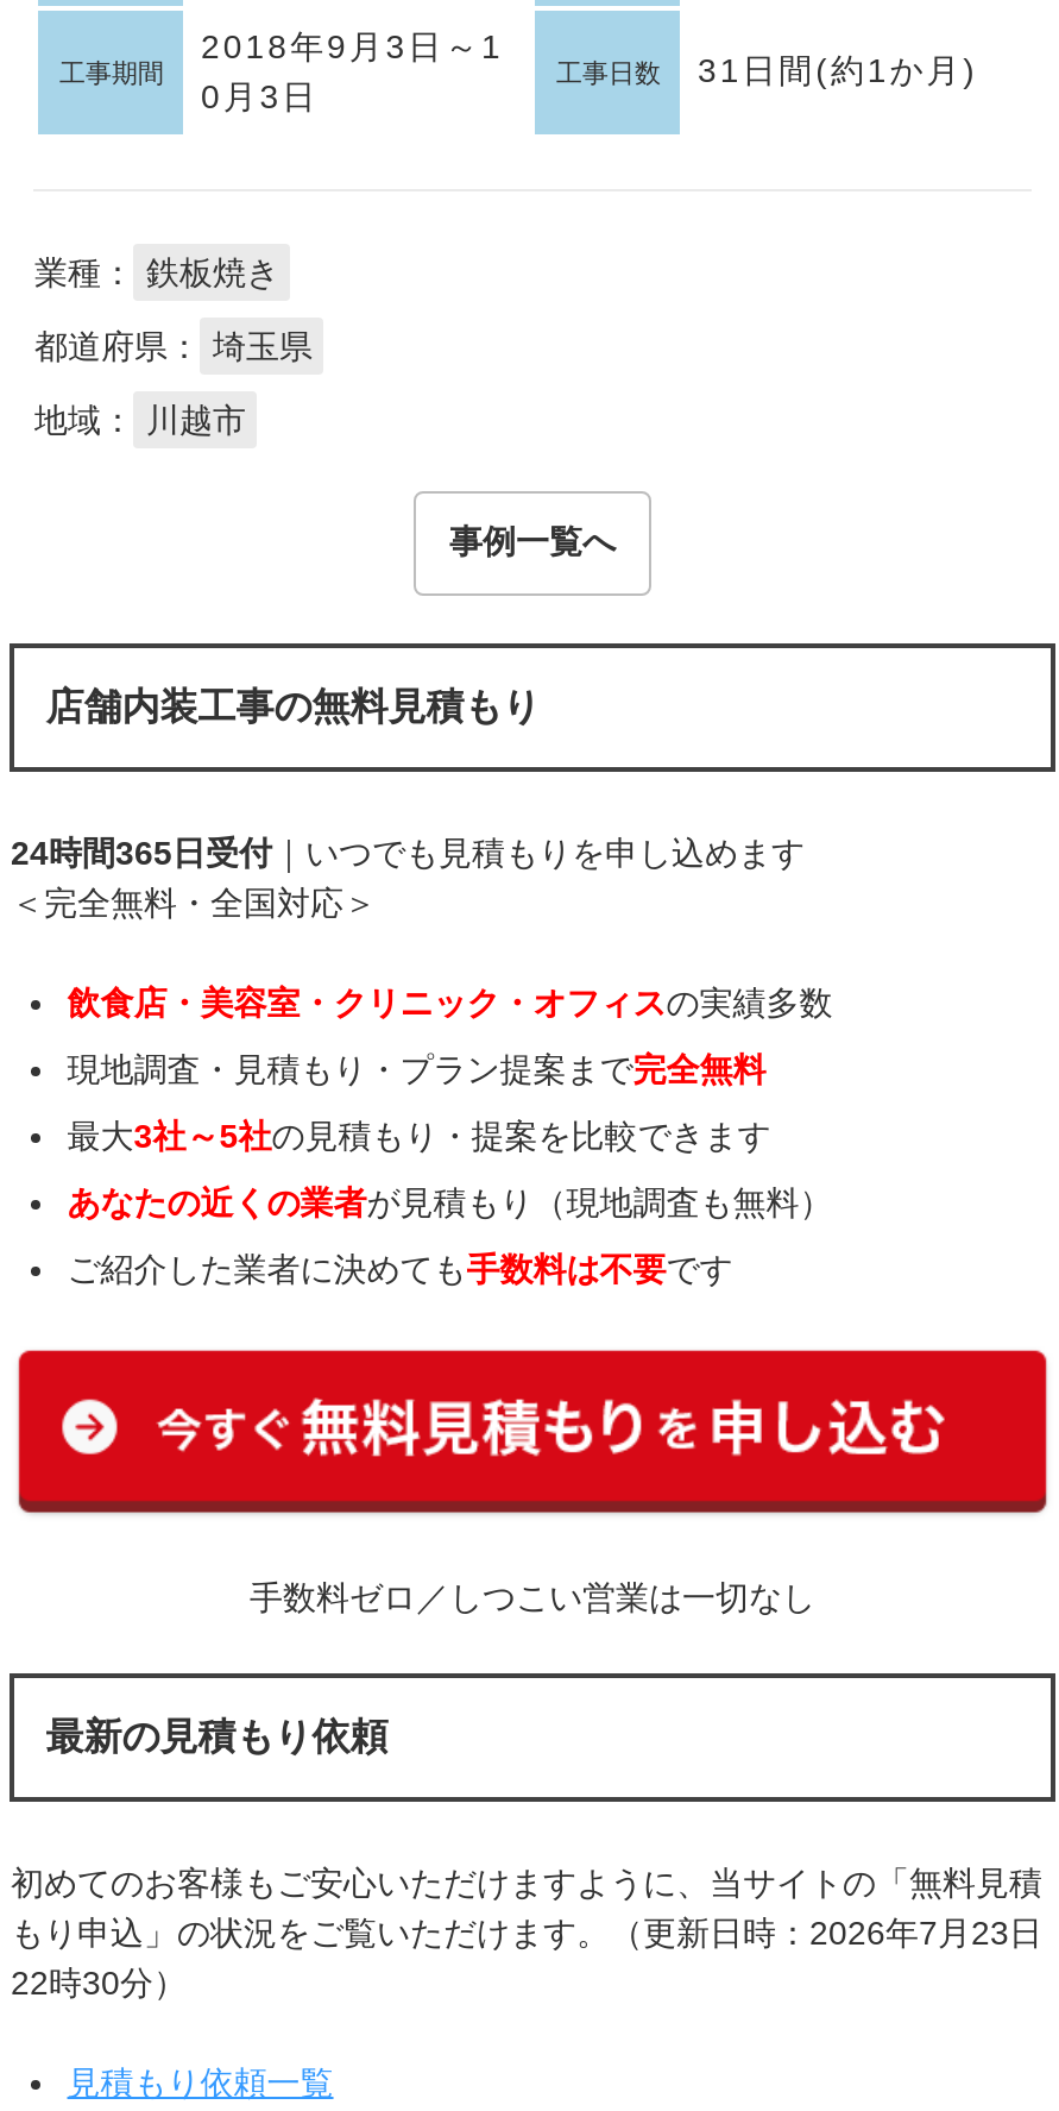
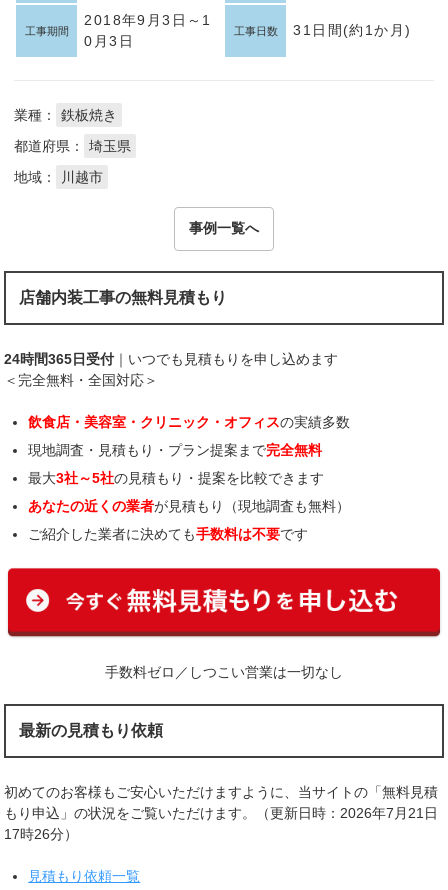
[11,1913,1042,1951] もり申込」の状況をご覧いただけます。（更新日時：2026年7月23日 -> [4,805,438,821] もり申込」の状況をご覧いただけます。（更新日時：2026年7月21日
[11,1963,187,2001] 22時30分） -> [4,826,78,842] 17時26分）

